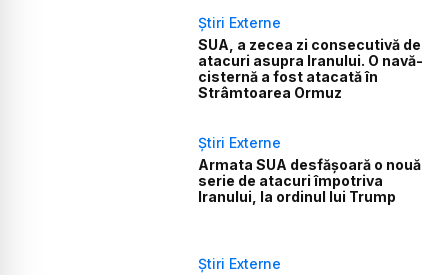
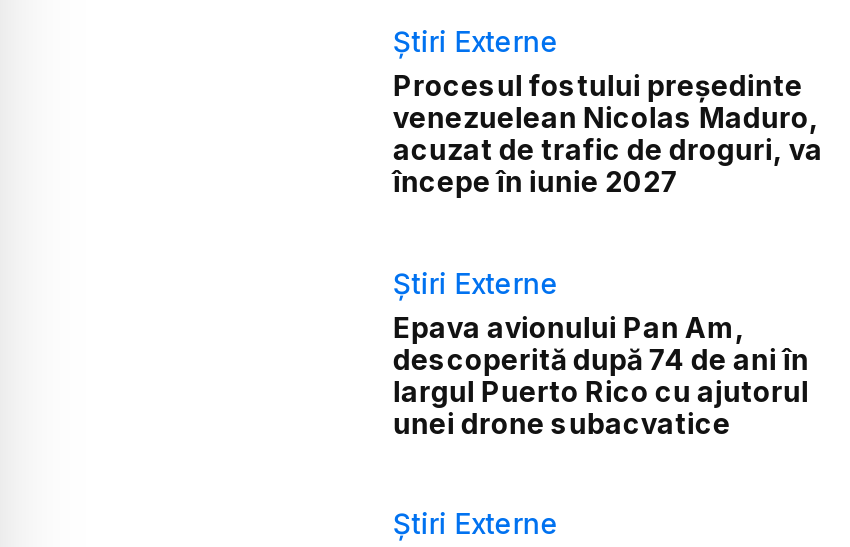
[198,36,423,101] SUA, a zecea zi consecutivă de | atacuri asupra Iranului. O navă- | cisternă a fost atacată în | Strâmtoarea Ormuz -> [393,69,823,199] Procesul fostului președinte | venezuelean Nicolas Maduro, | acuzat de trafic de droguri, va | începe în iunie 2027
[198,156,421,205] Armata SUA desfășoară o nouă | serie de atacuri împotriva | Iranului, la ordinul lui Trump -> [393,310,809,440] Epava avionului Pan Am, | descoperită după 74 de ani în | largul Puerto Rico cu ajutorul | unei drone subacvatice

